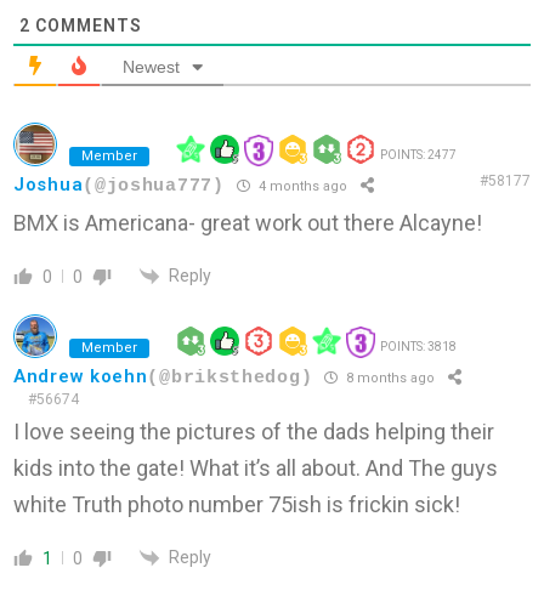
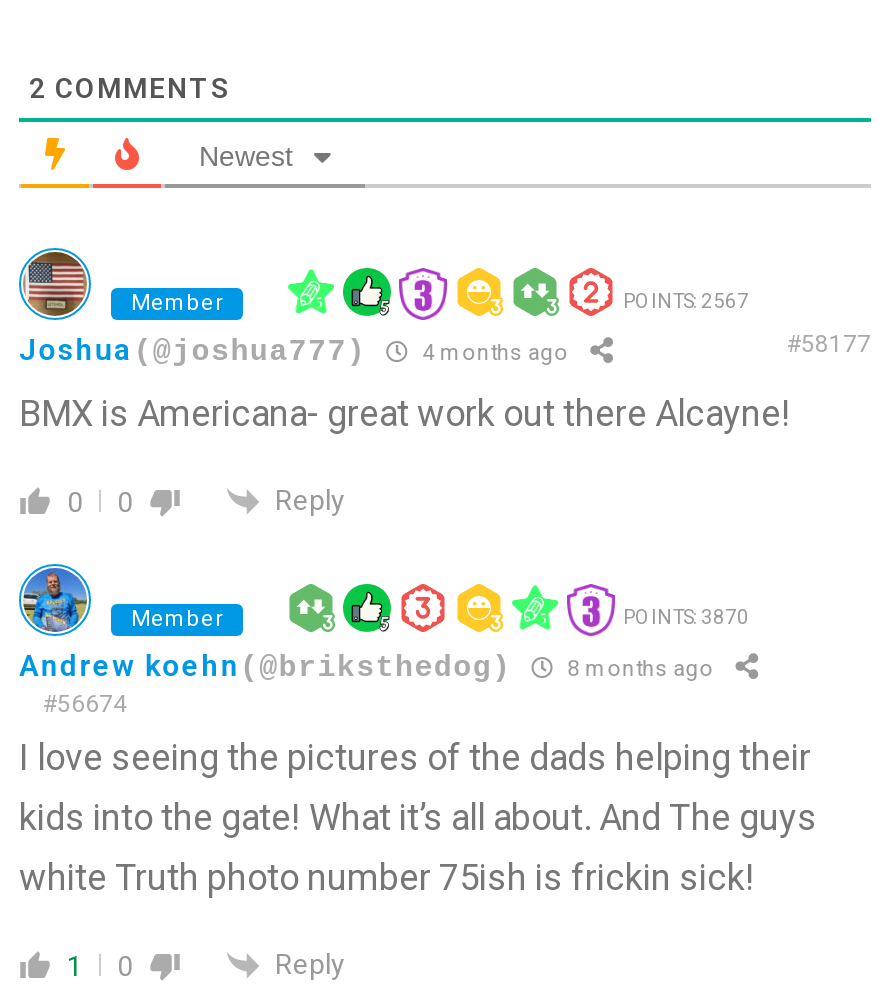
[380,147,457,161] POINTS: 2477 -> [623,289,749,311] POINTS: 2567
[380,340,457,353] POINTS: 3818 -> [623,606,749,628] POINTS: 3870

